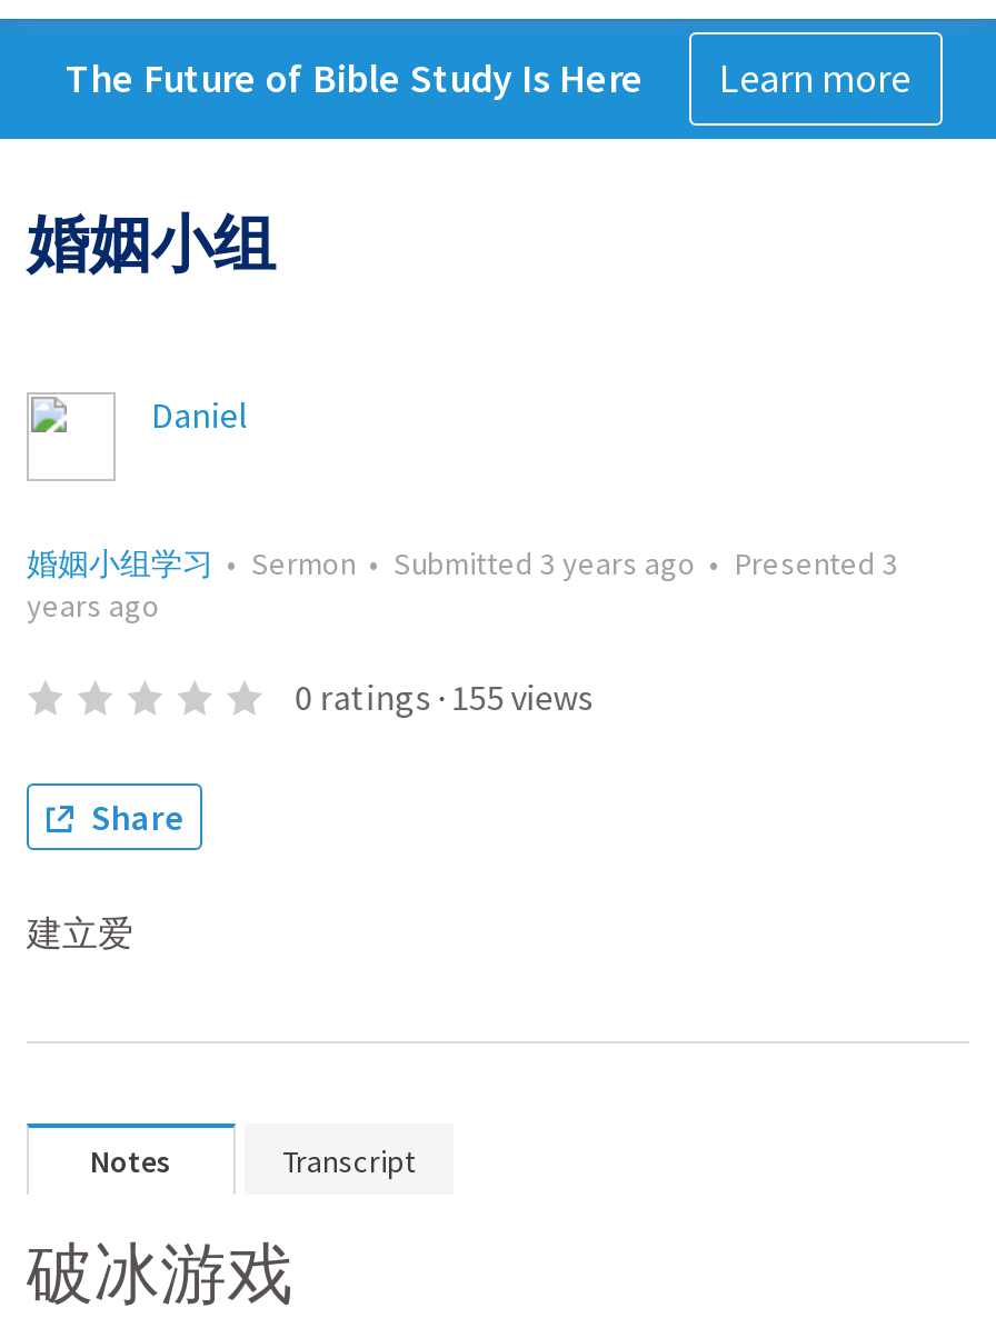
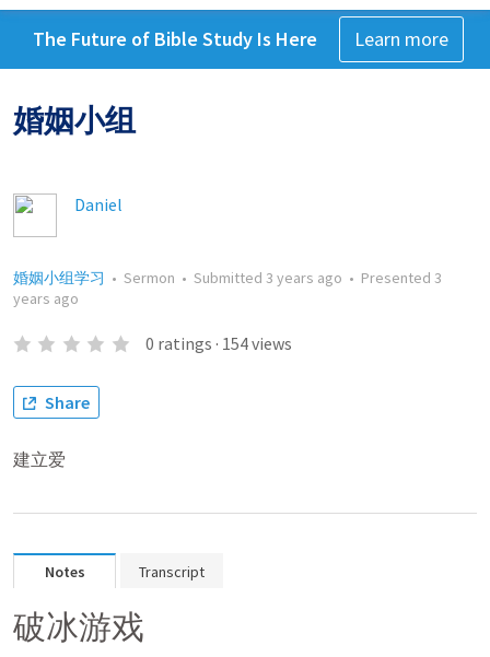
[295,675,593,719] 0 ratings · 155 views -> [145,332,292,354] 0 ratings · 154 views

